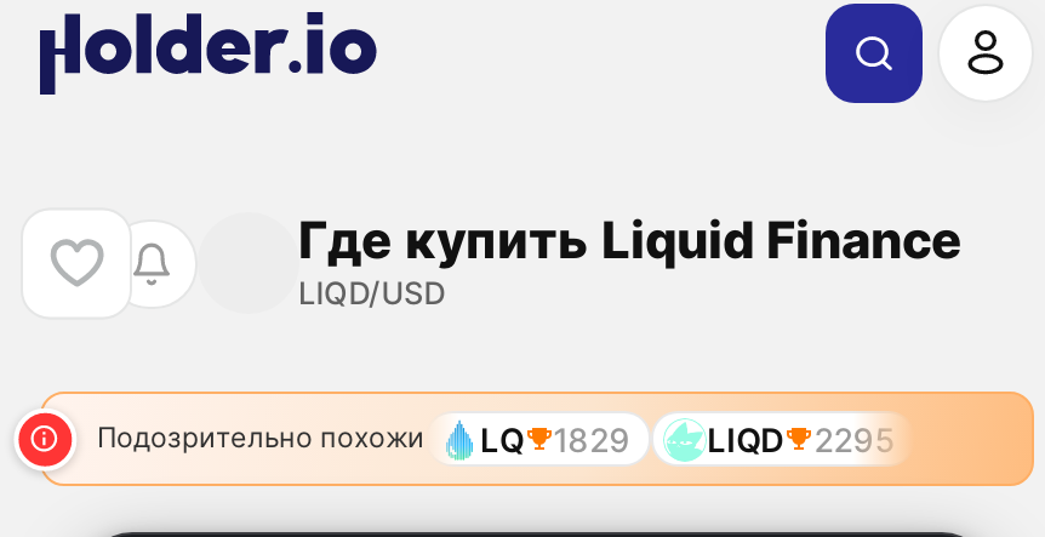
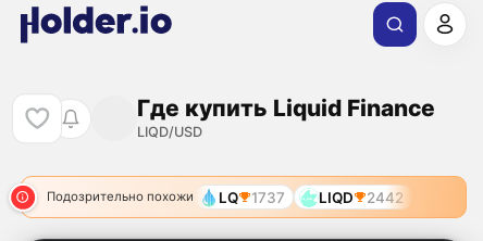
[553,420,631,458] 1829 -> [251,188,285,206] 1737
[814,420,894,458] 2295 -> [367,188,404,206] 2442

